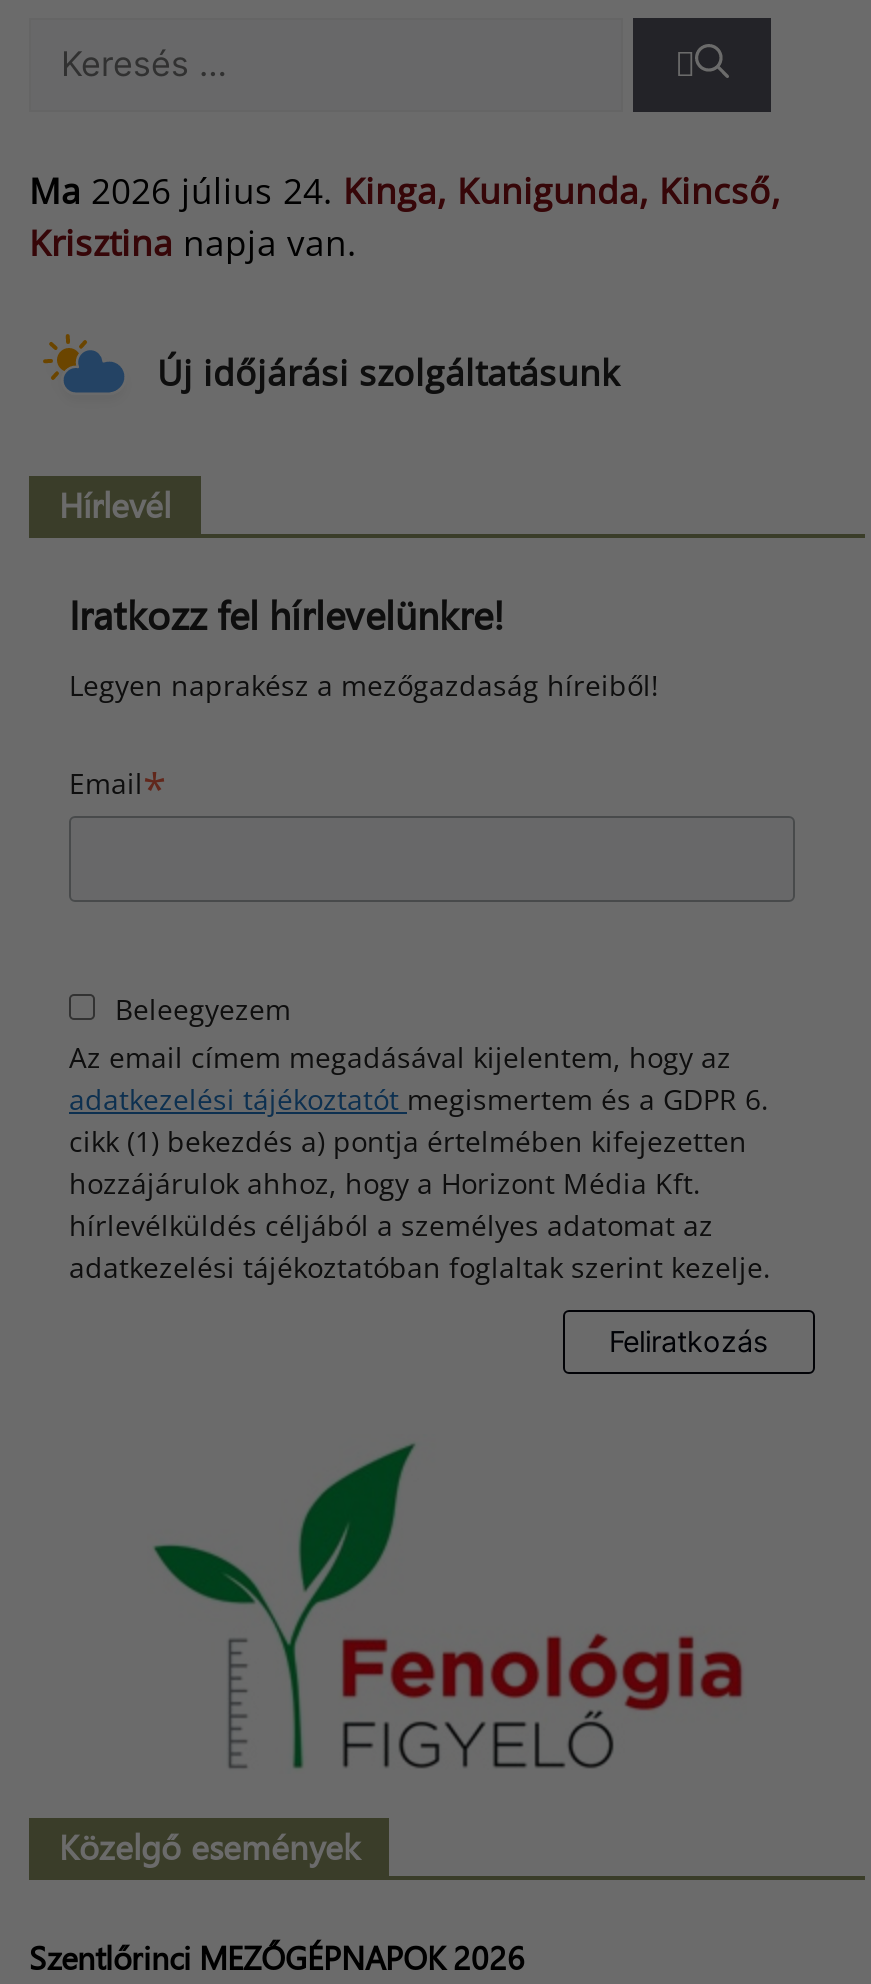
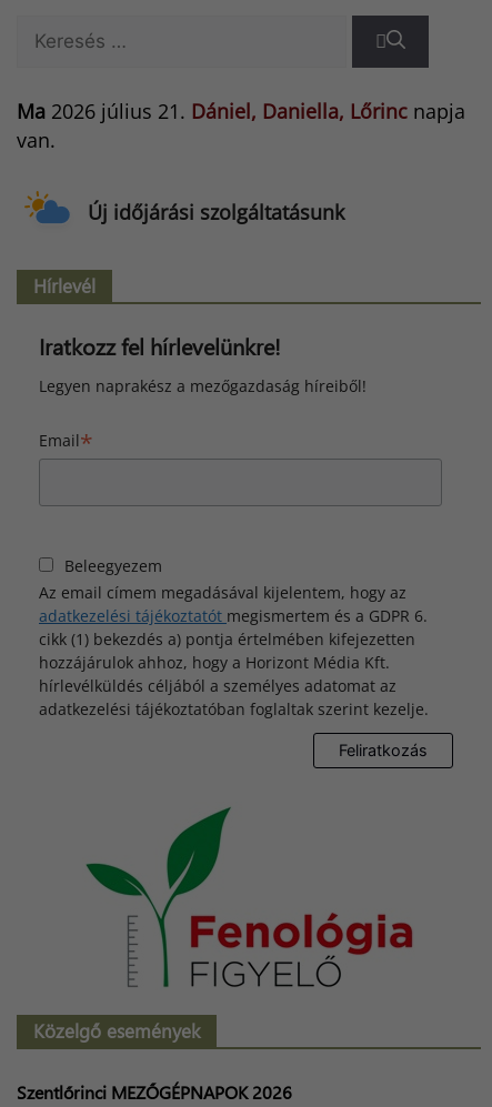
[29,166,781,266] Ma 2026 július 24. Kinga, Kunigunda, Kincső, | Krisztina napja van. -> [17,98,465,153] Ma 2026 július 21. Dániel, Daniella, Lőrinc napja | van.

